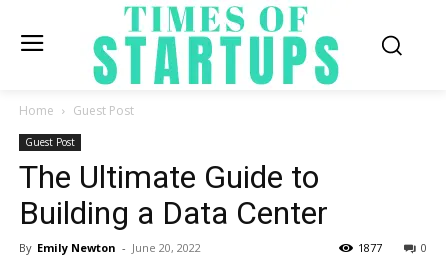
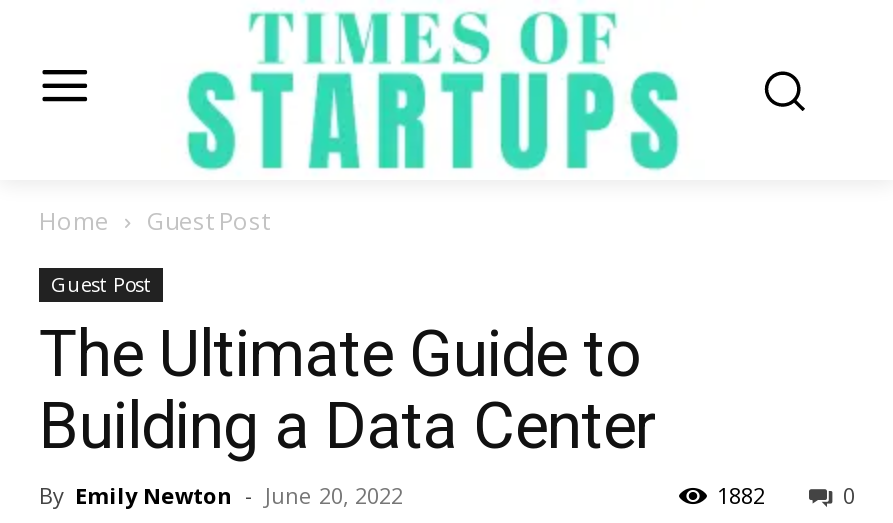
[358,240,382,255] 1877 -> [717,480,765,510] 1882

